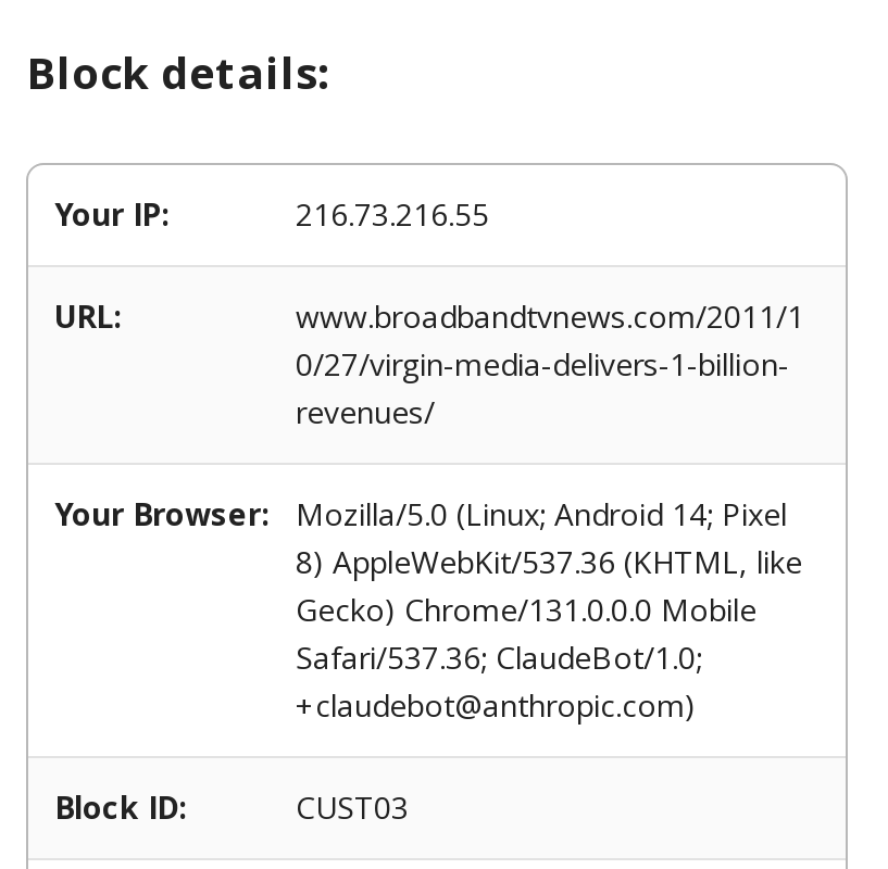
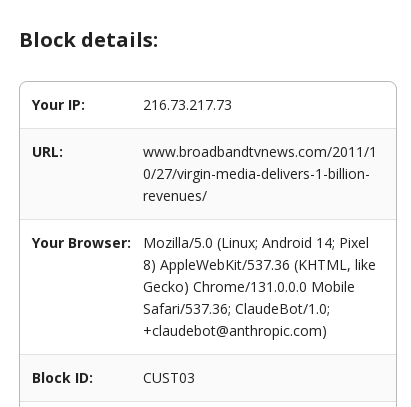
[296,193,489,235] 216.73.216.55 -> [143,95,232,114] 216.73.217.73

